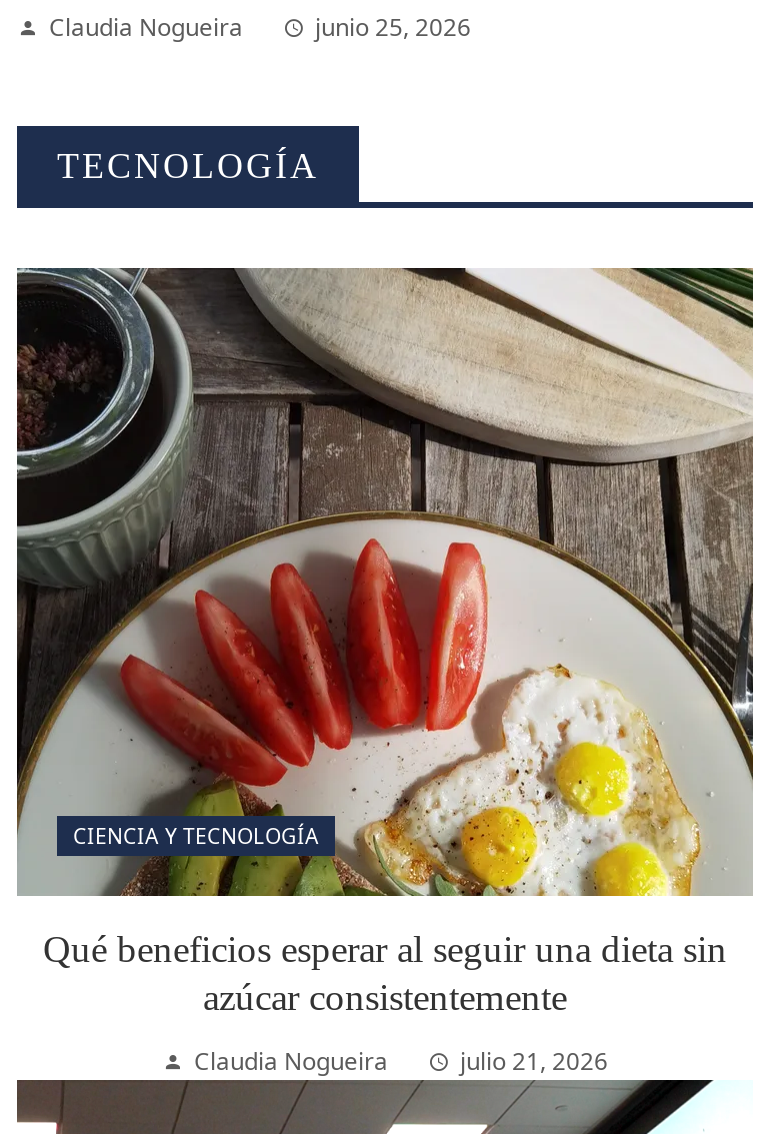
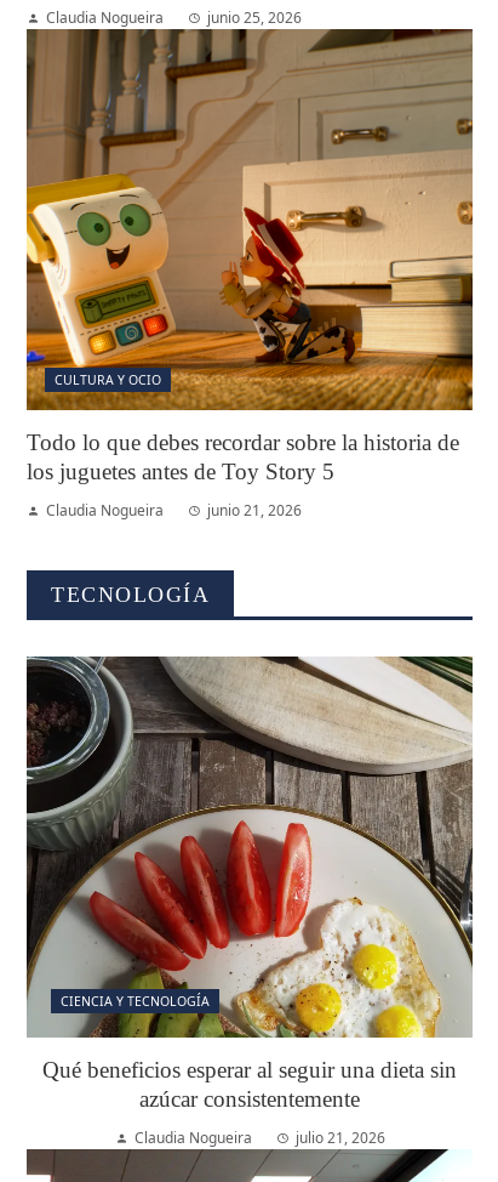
none -> [25,28,474,521] [image] | CULTURA Y OCIO | Todo lo que debes recordar sobre la historia de | los juguetes antes de Toy Story 5 | Claudia Nogueira | junio 21, 2026

